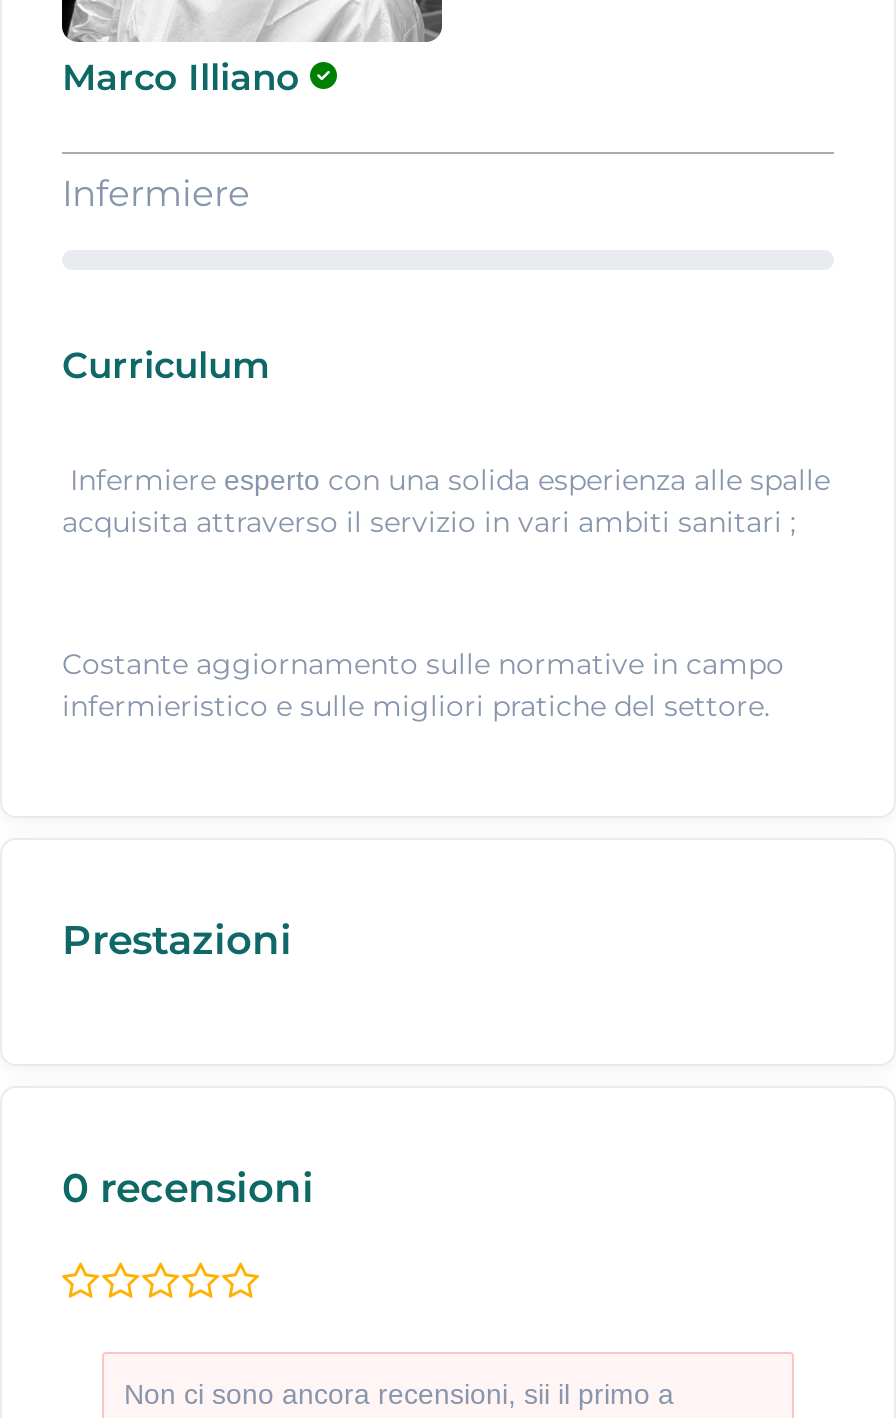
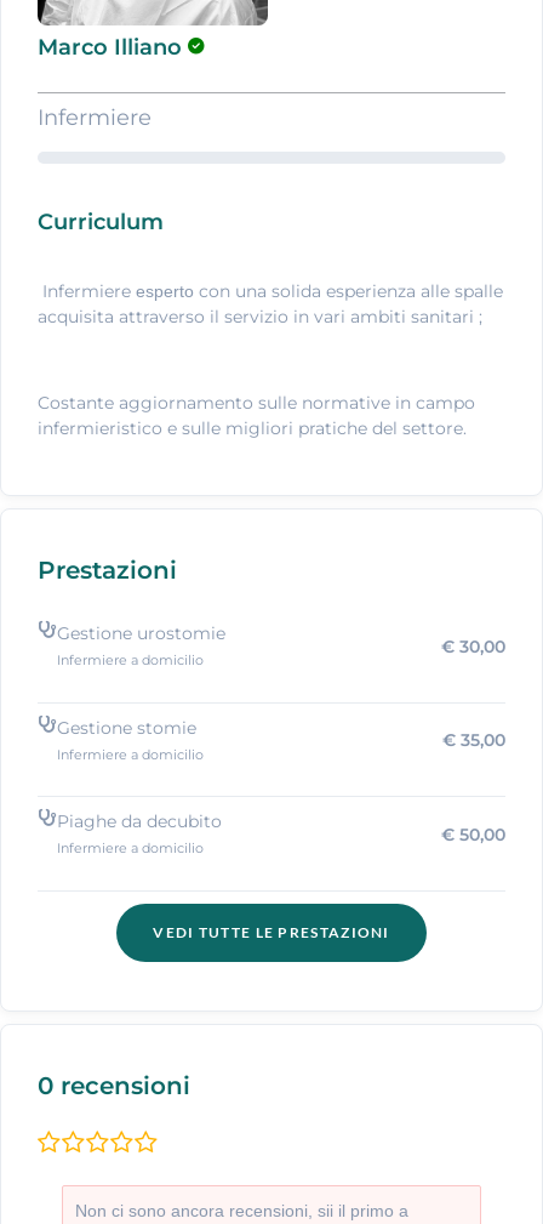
none -> [57,623,225,669] Gestione urostomie | Infermiere a domicilio
none -> [57,717,204,763] Gestione stomie | Infermiere a domicilio
none -> [57,811,222,857] Piaghe da decubito | Infermiere a domicilio
none -> [153,923,390,941] VEDI TUTTE LE PRESTAZIONI
none -> [441,636,505,657] € 30,00
none -> [441,823,505,845] € 50,00
none -> [442,729,505,751] € 35,00

